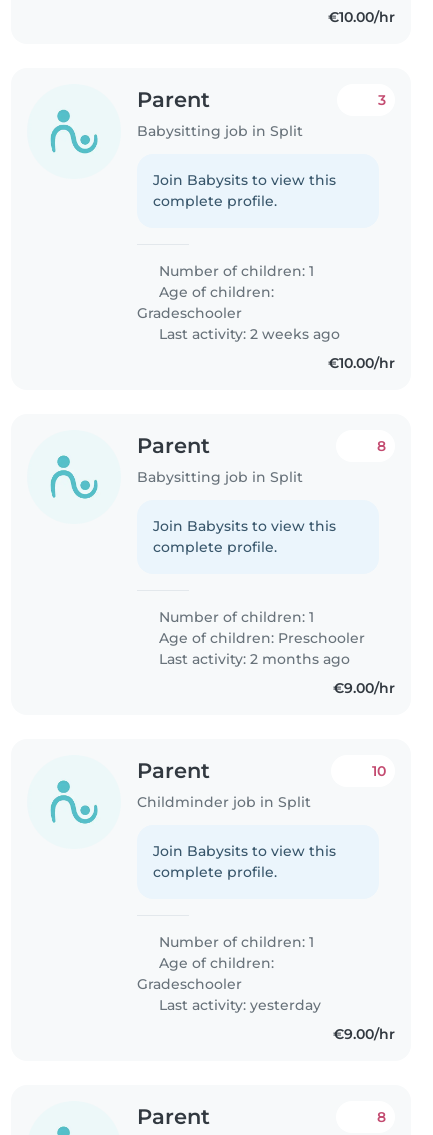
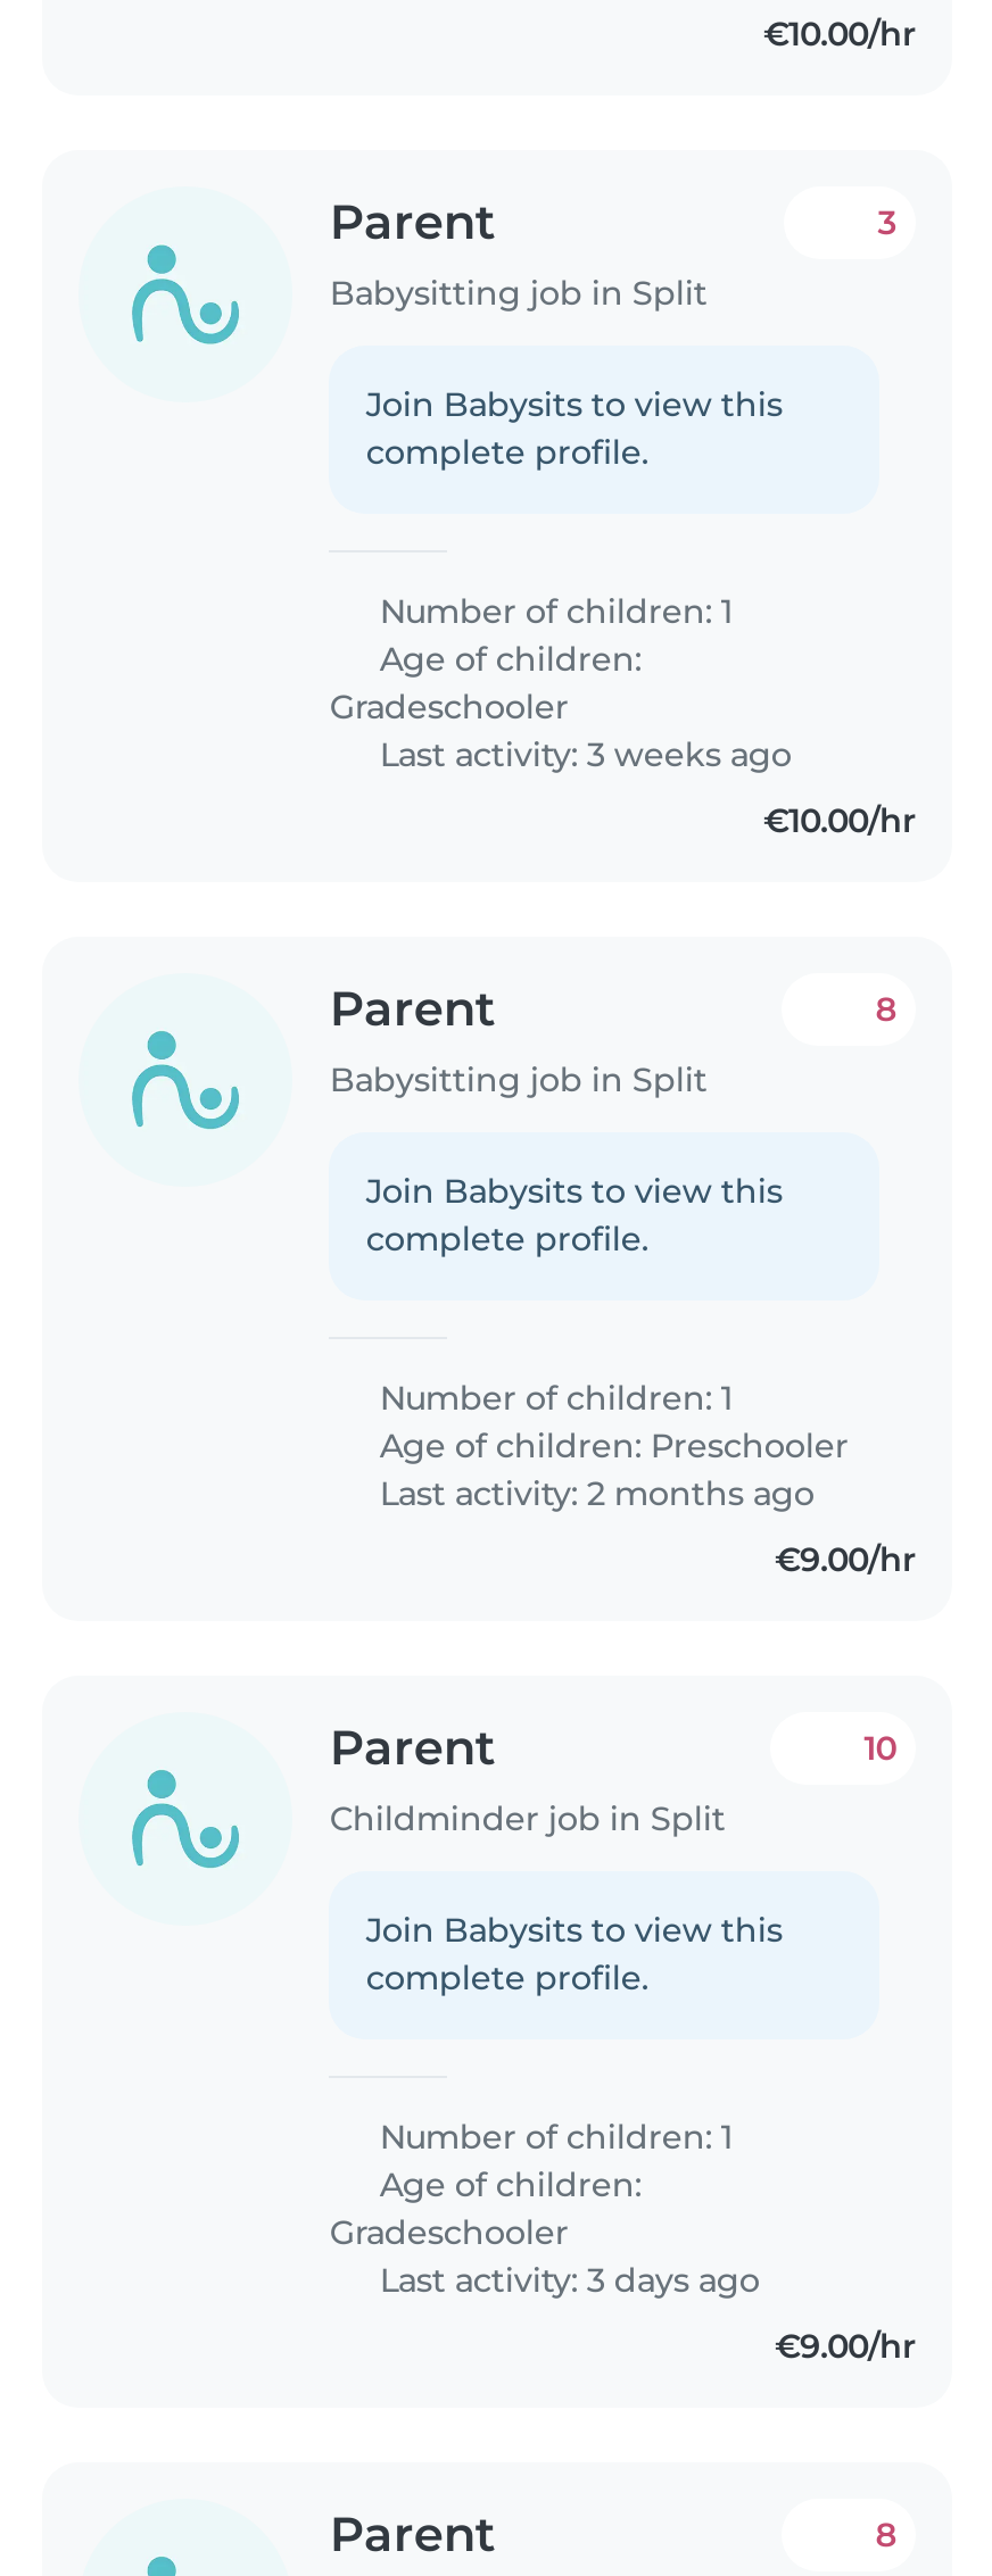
[155,325,340,343] Last activity: 2 weeks ago -> [371,734,792,775] Last activity: 3 weeks ago
[155,996,321,1014] Last activity: yesterday -> [371,2259,760,2300] Last activity: 3 days ago

